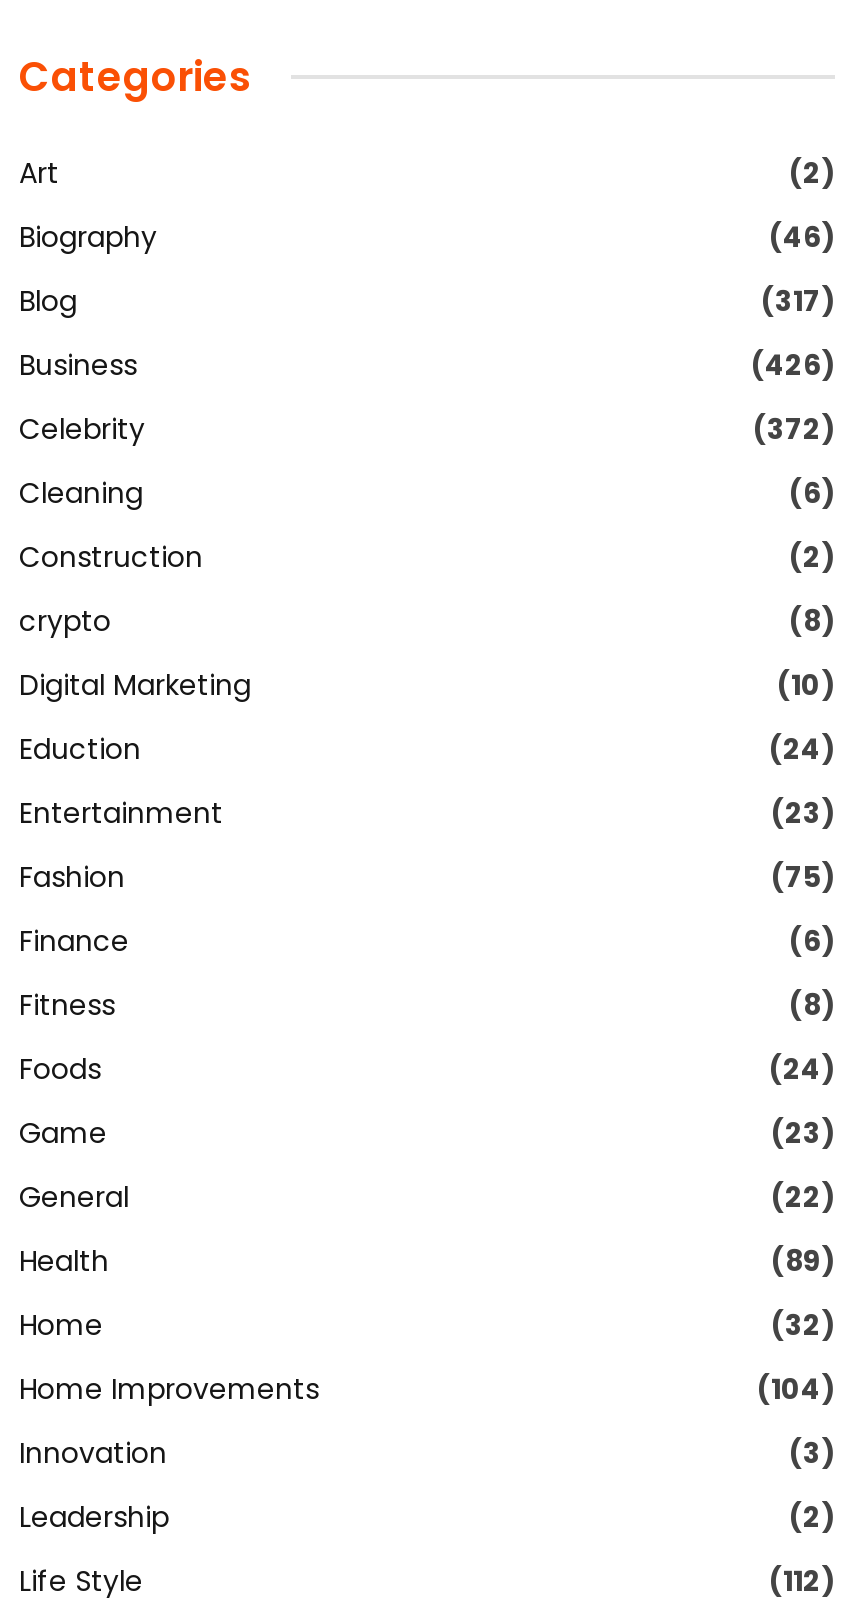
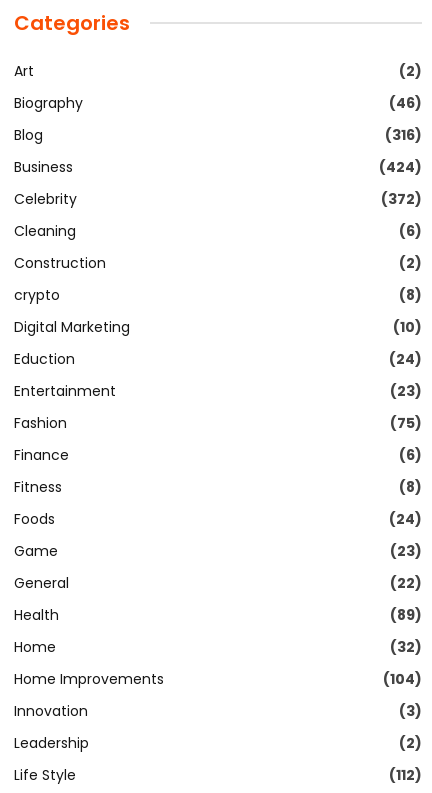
[761,280,835,320] (317) -> [385,125,422,145] (316)
[751,344,835,384] (426) -> [379,157,422,177] (424)

